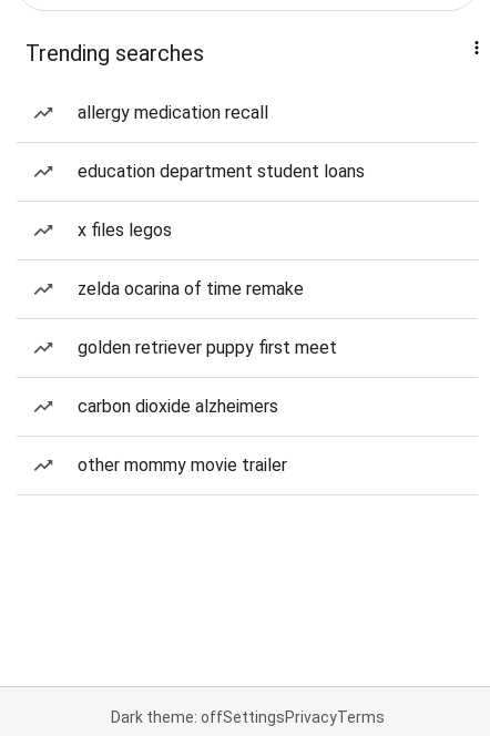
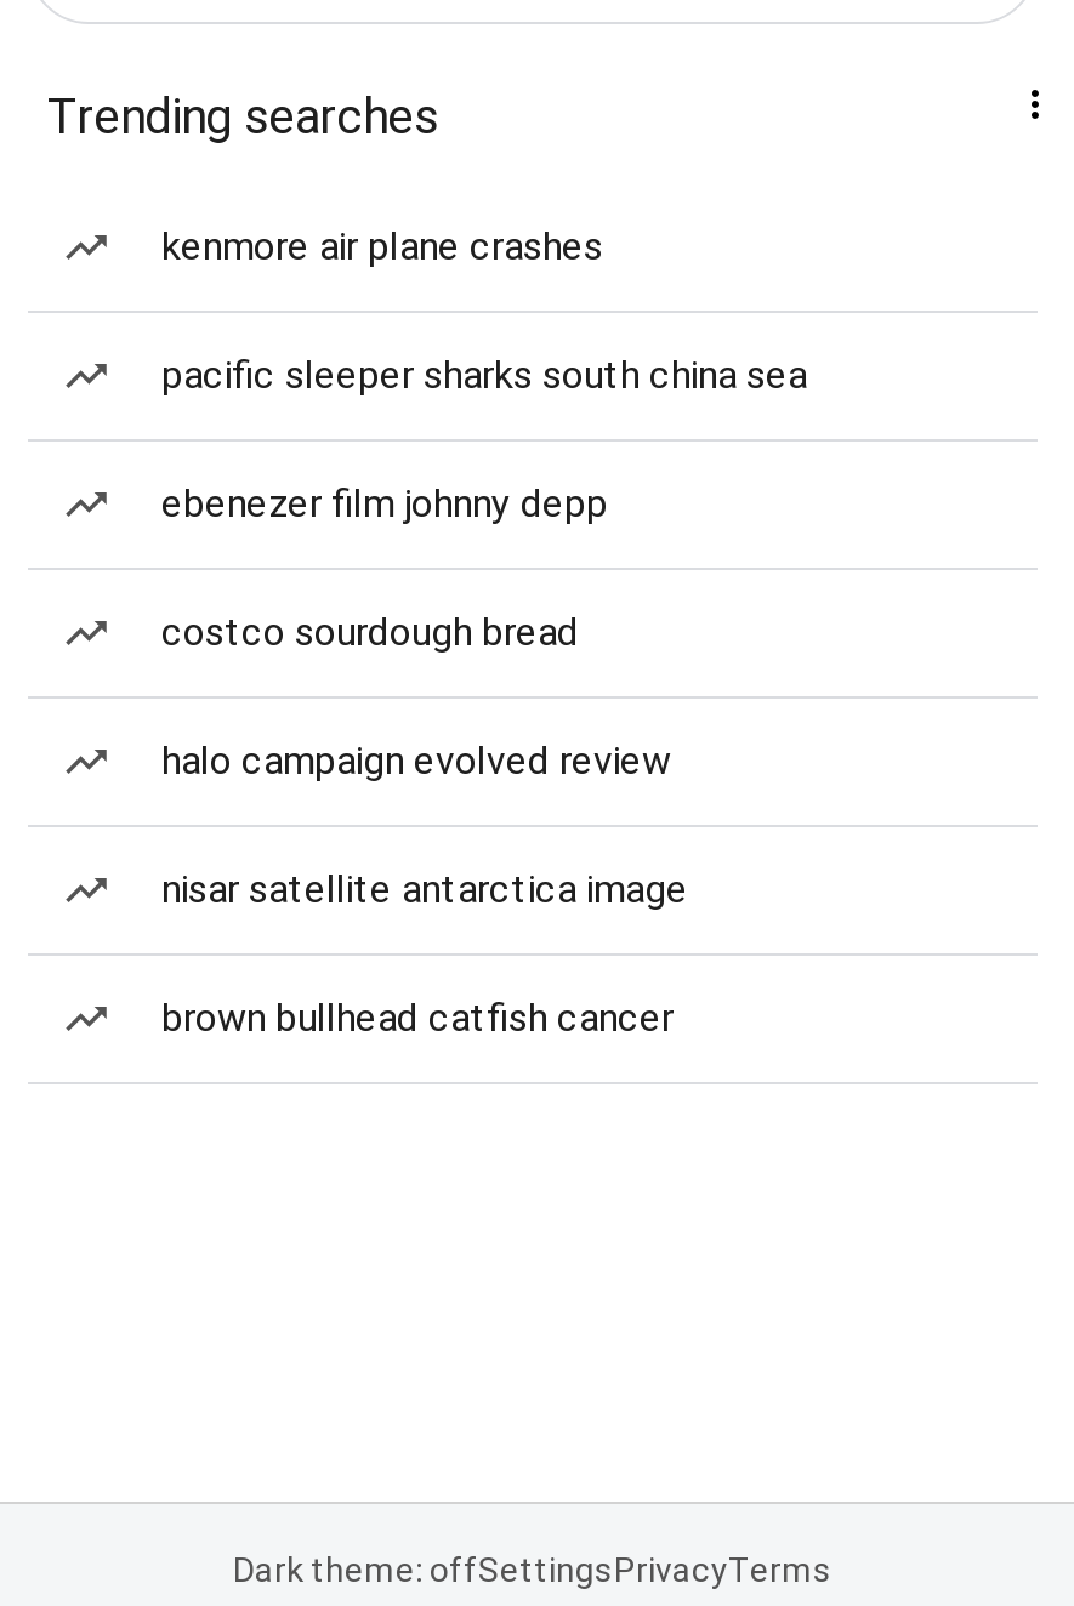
[78,102,268,123] allergy medication recall -> [161,223,603,269] kenmore air plane crashes
[78,161,365,182] education department student loans -> [161,352,807,398] pacific sleeper sharks south china sea
[78,219,172,241] x files legos -> [161,480,608,526] ebenezer film johnny depp
[78,278,304,299] zelda ocarina of time remake -> [161,609,579,655] costco sourdough bread
[78,337,337,358] golden retriever puppy first meet -> [161,737,671,784] halo campaign evolved review
[78,396,278,417] carbon dioxide alzheimers -> [161,866,688,912] nisar satellite antarctica image
[78,454,287,476] other mommy movie trailer -> [161,995,674,1041] brown bullhead catfish cancer

